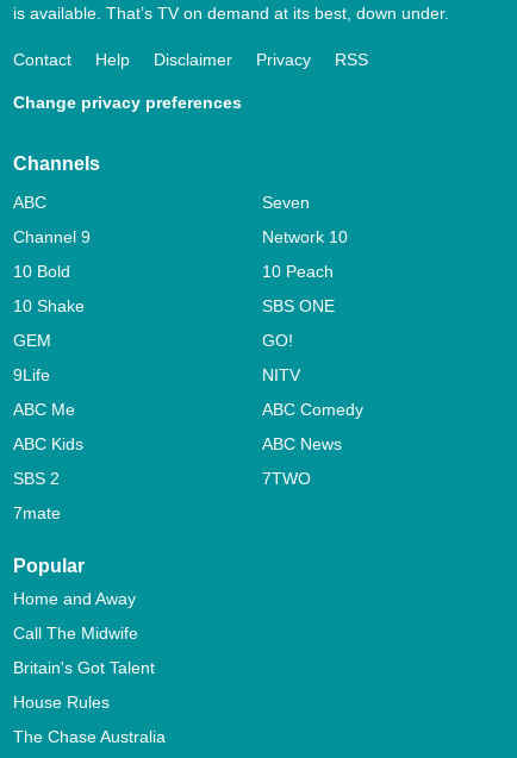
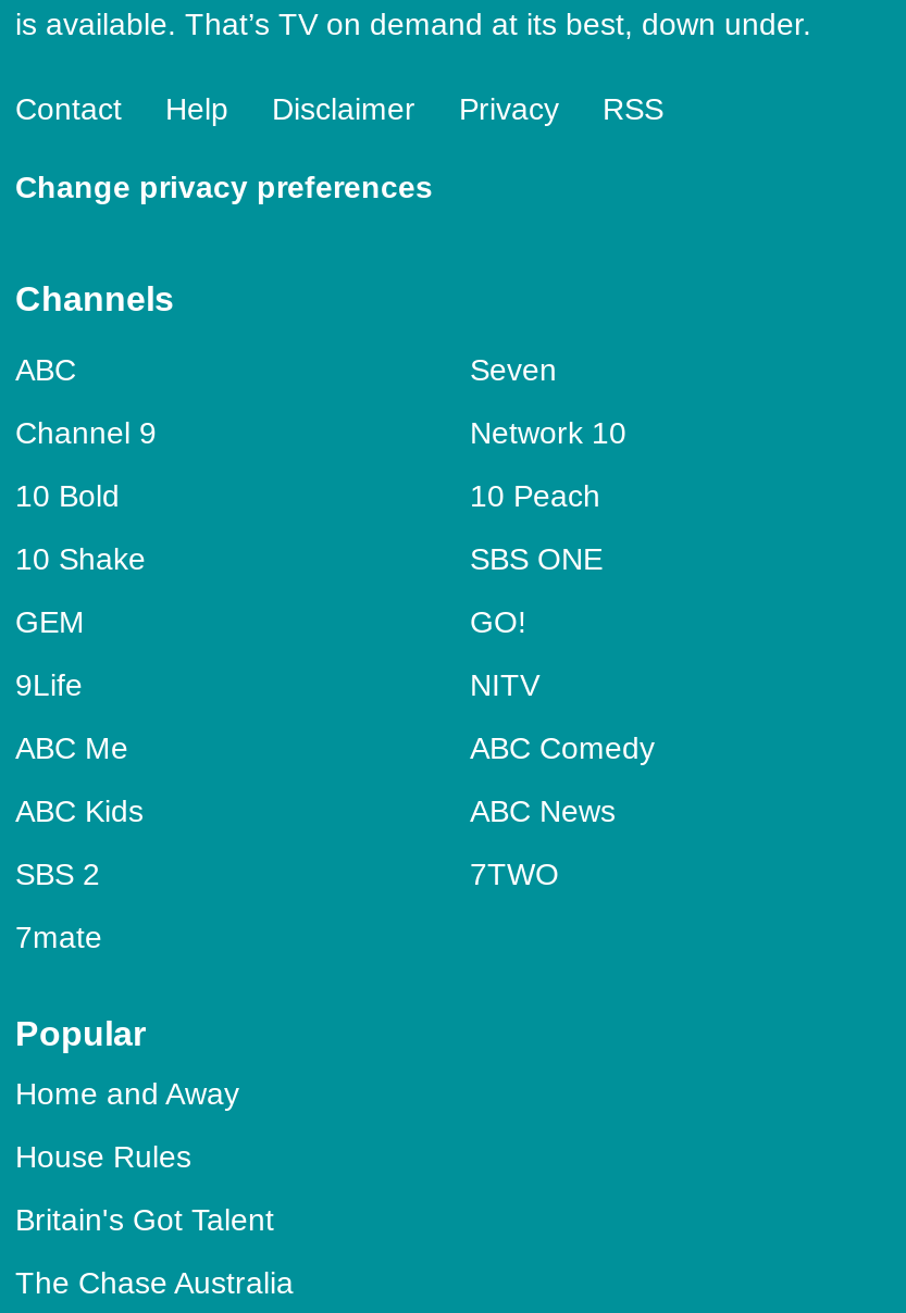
[13,624,138,643] Call The Midwife -> none
moved [13,693,110,712] -> [15,1139,191,1174]: House Rules

